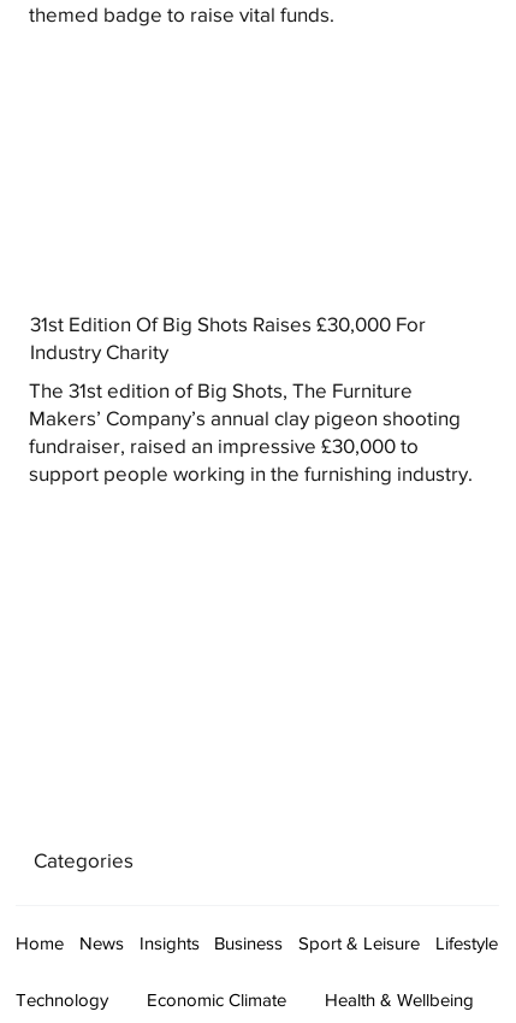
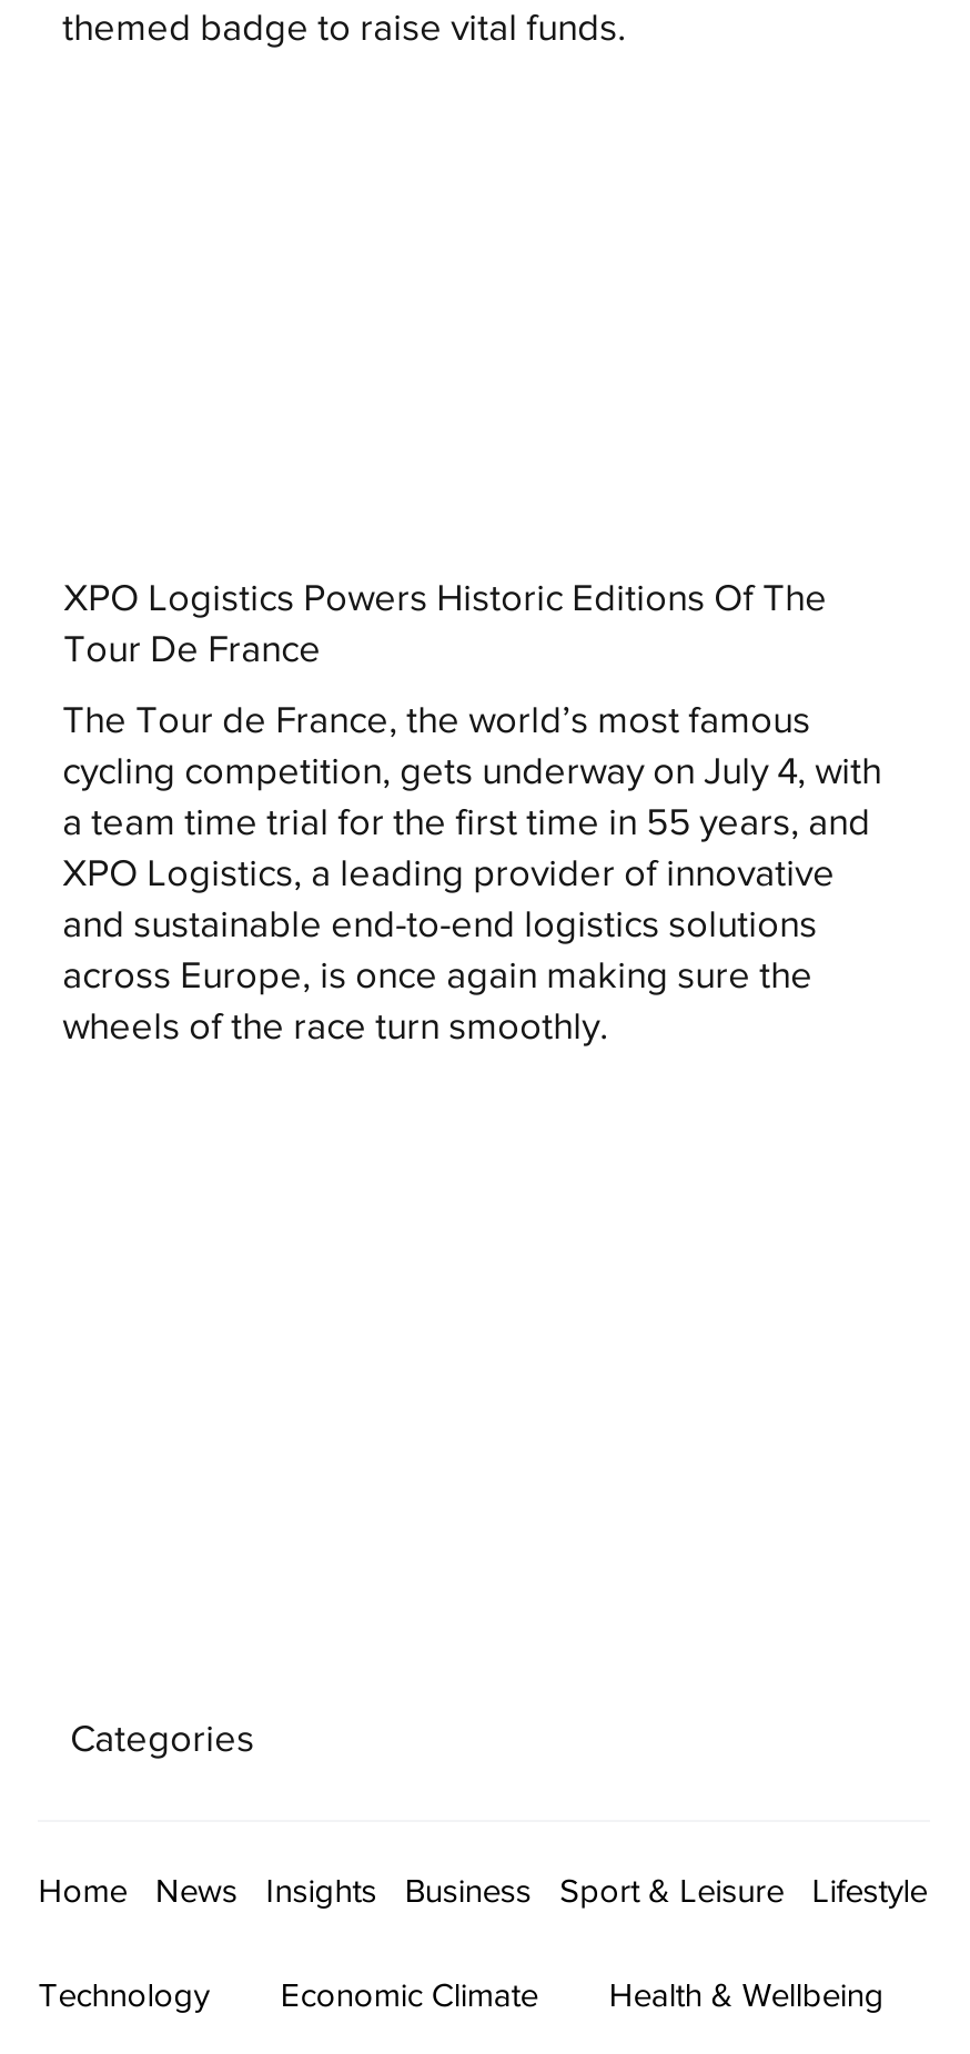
[30,312,425,363] 31st Edition Of Big Shots Raises £30,000 For | Industry Charity -> [63,575,827,668] XPO Logistics Powers Historic Editions Of The | Tour De France
[29,378,473,485] The 31st edition of Big Shots, The Furniture | Makers’ Company’s annual clay pigeon shooting | fundraiser, raised an impressive £30,000 to | support people working in the furnishing industry. -> [62,697,881,1046] The Tour de France, the world’s most famous | cycling competition, gets underway on July 4, with | a team time trial for the first time in 55 years, and | XPO Logistics, a leading provider of innovative | and sustainable end-to-end logistics solutions | across Europe, is once again making sure the | wheels of the race turn smoothly.

